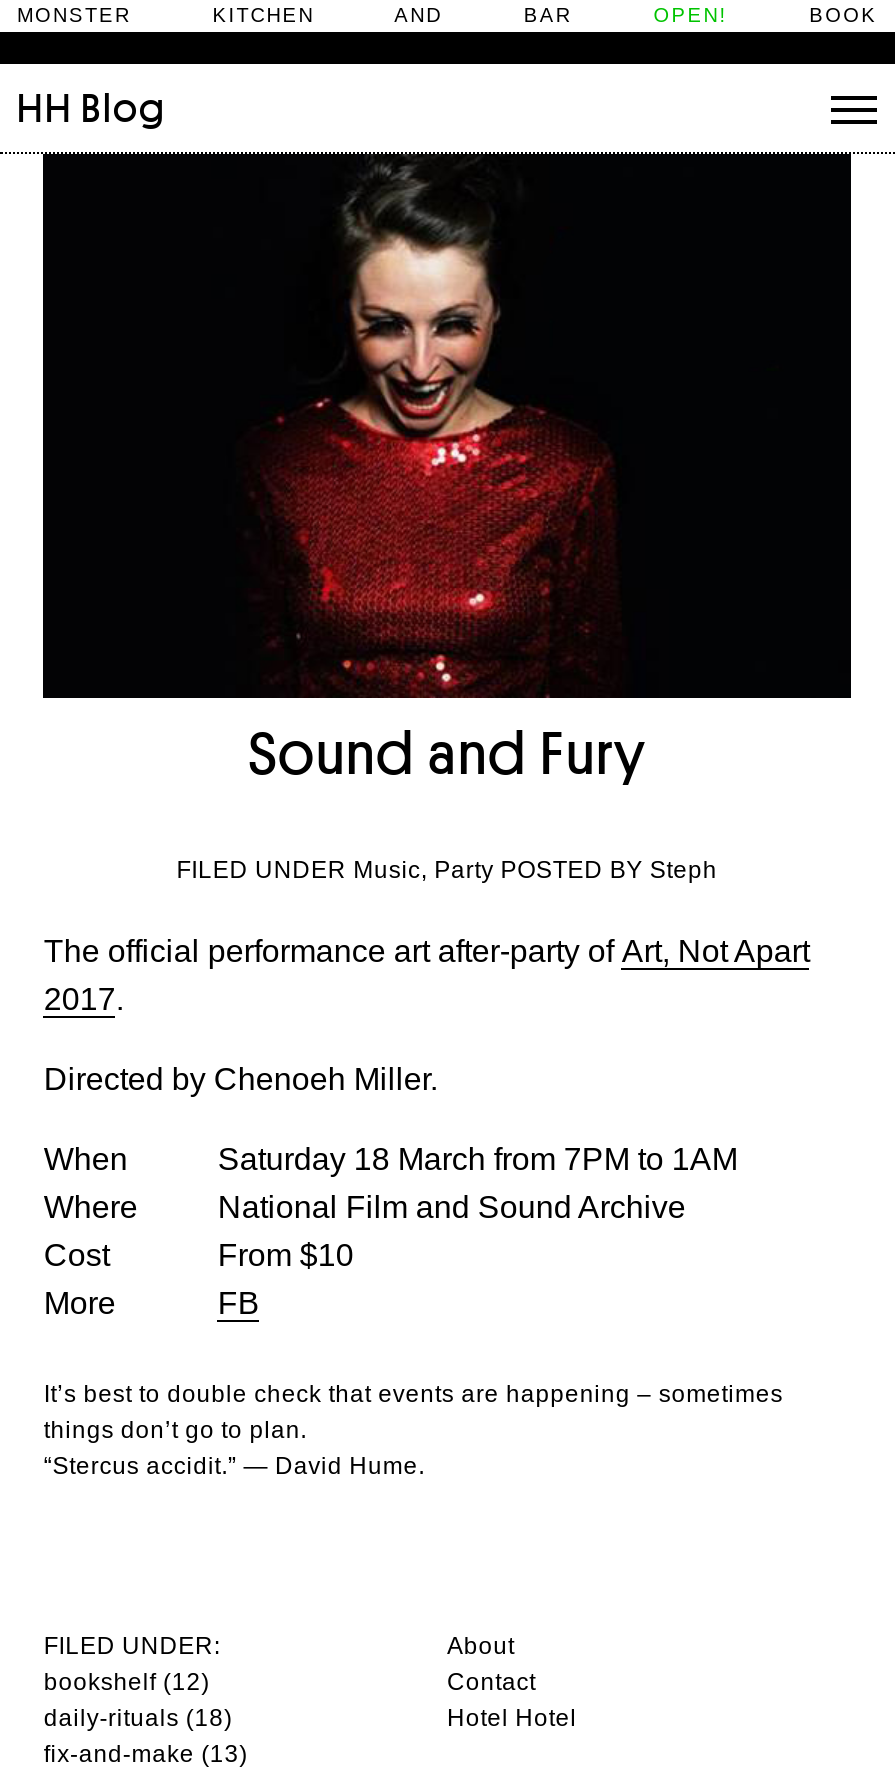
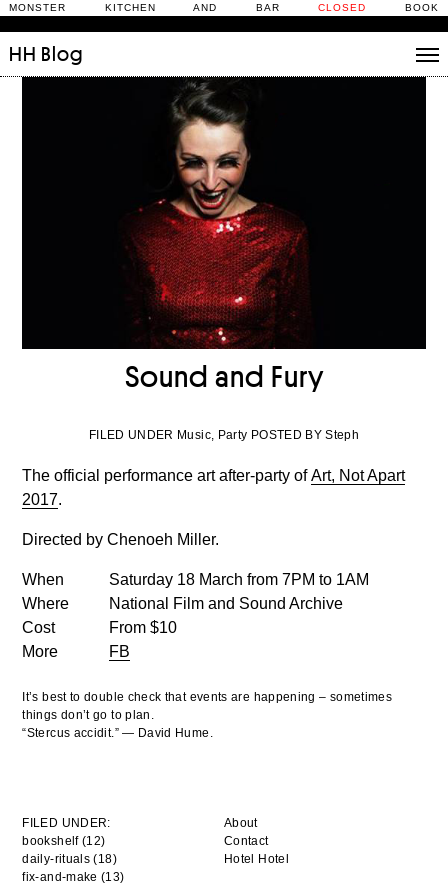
[653,4,727,26] OPEN! -> [318,2,366,13] CLOSED

